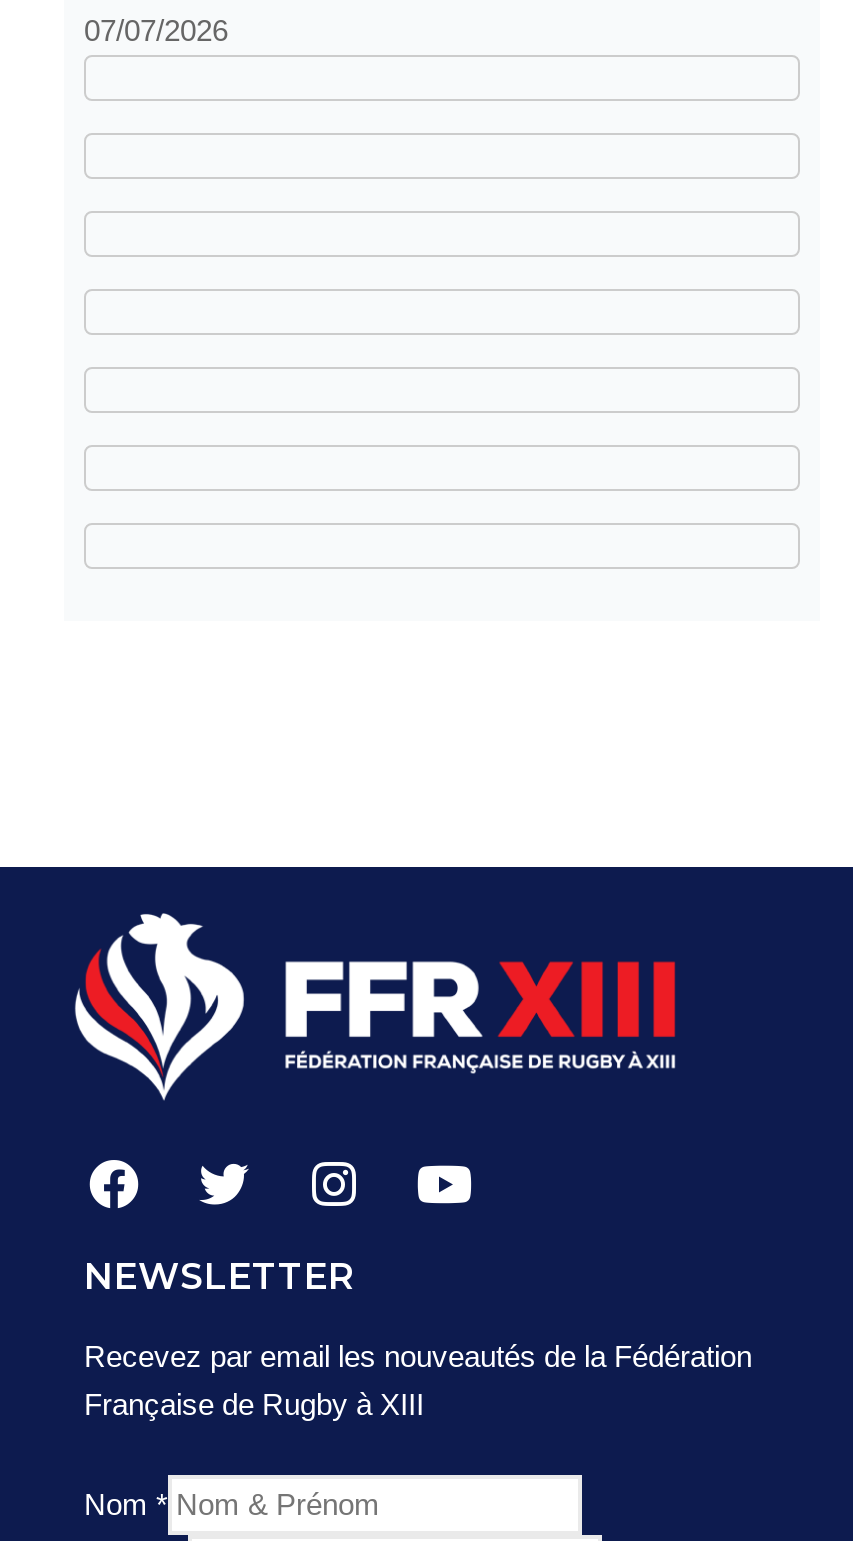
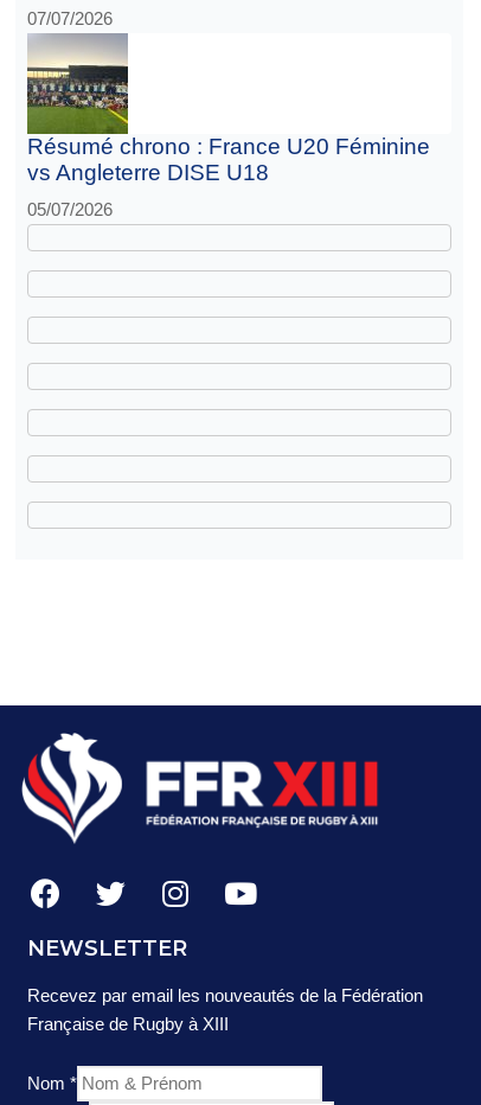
none -> [26,33,430,220] [image] | Résumé chrono : France U20 Féminine | vs Angleterre DISE U18 | 05/07/2026

